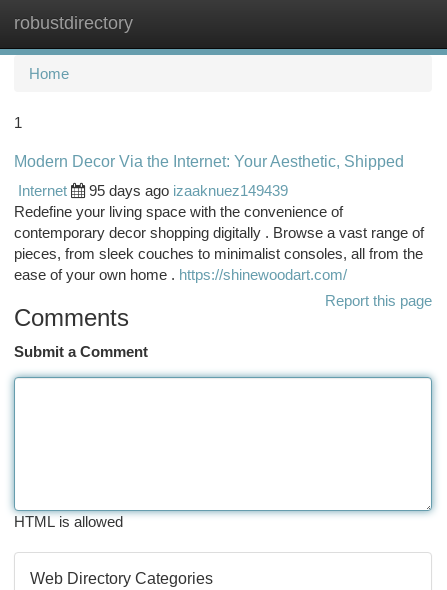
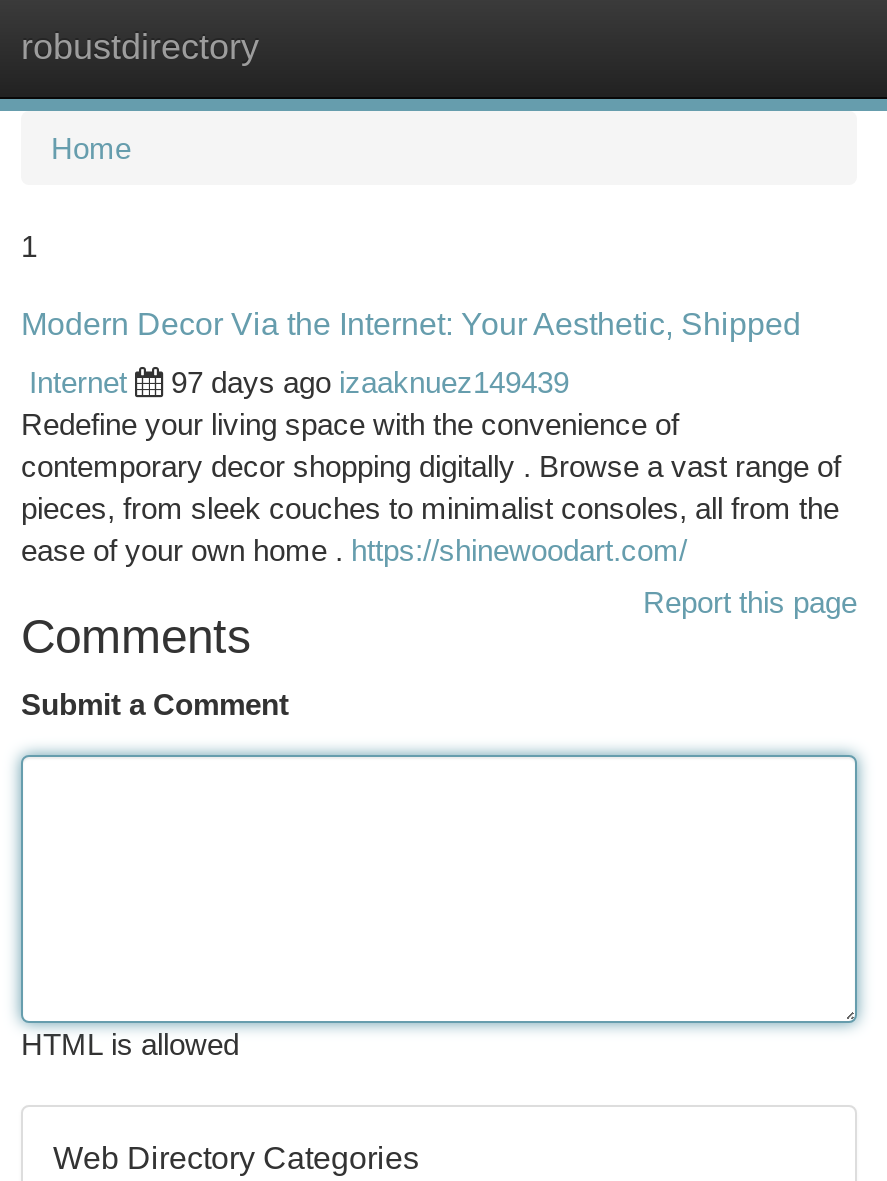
[89,182,288,199] 95 days ago izaaknuez149439 -> [171,365,569,399] 97 days ago izaaknuez149439

